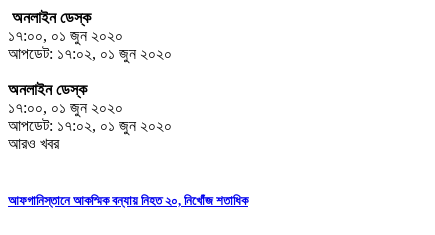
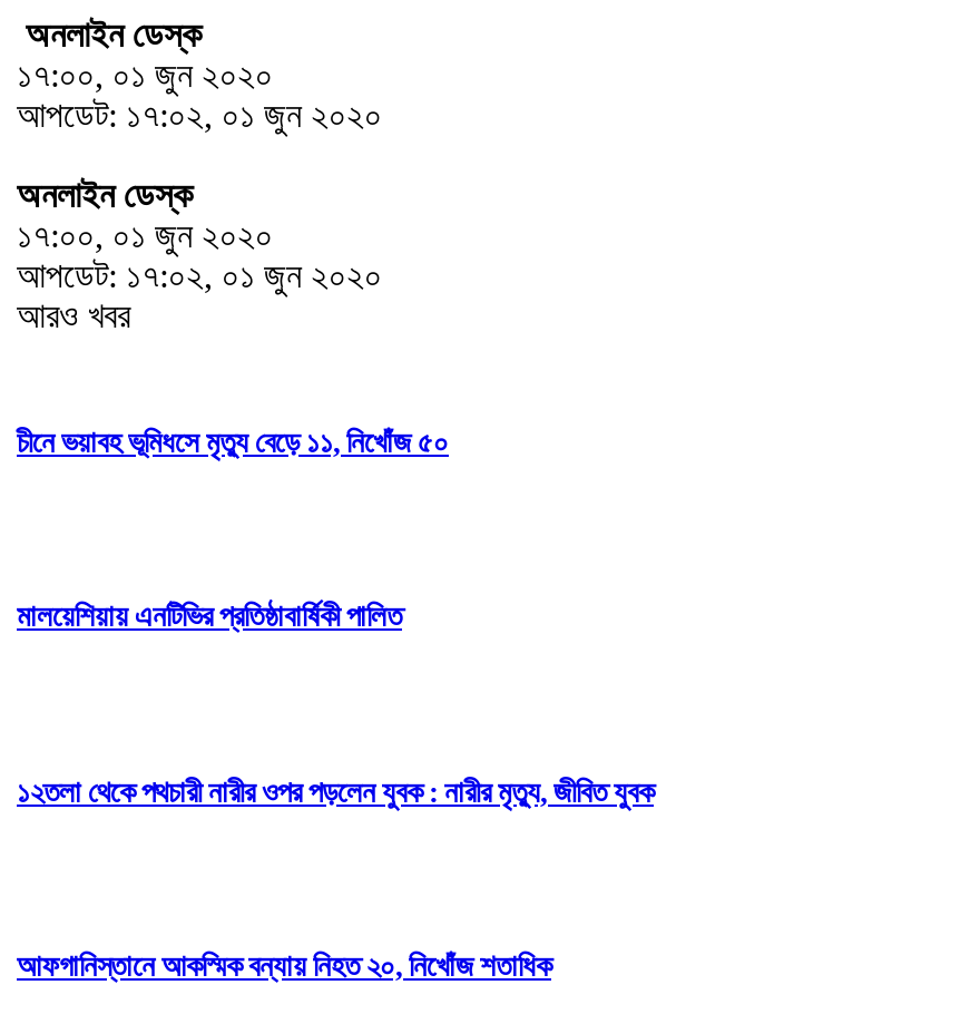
none -> [17,426,449,459] চীনে ভয়াবহ ভূমিধসে মৃত্যু বেড়ে ১১, নিখোঁজ ৫০
none -> [17,600,402,634] মালয়েশিয়ায় এনটিভির প্রতিষ্ঠাবার্ষিকী পালিত
none -> [17,775,654,808] ১২তলা থেকে পথচারী নারীর ওপর পড়লেন যুবক : নারীর মৃত্যু, জীবিত যুবক

